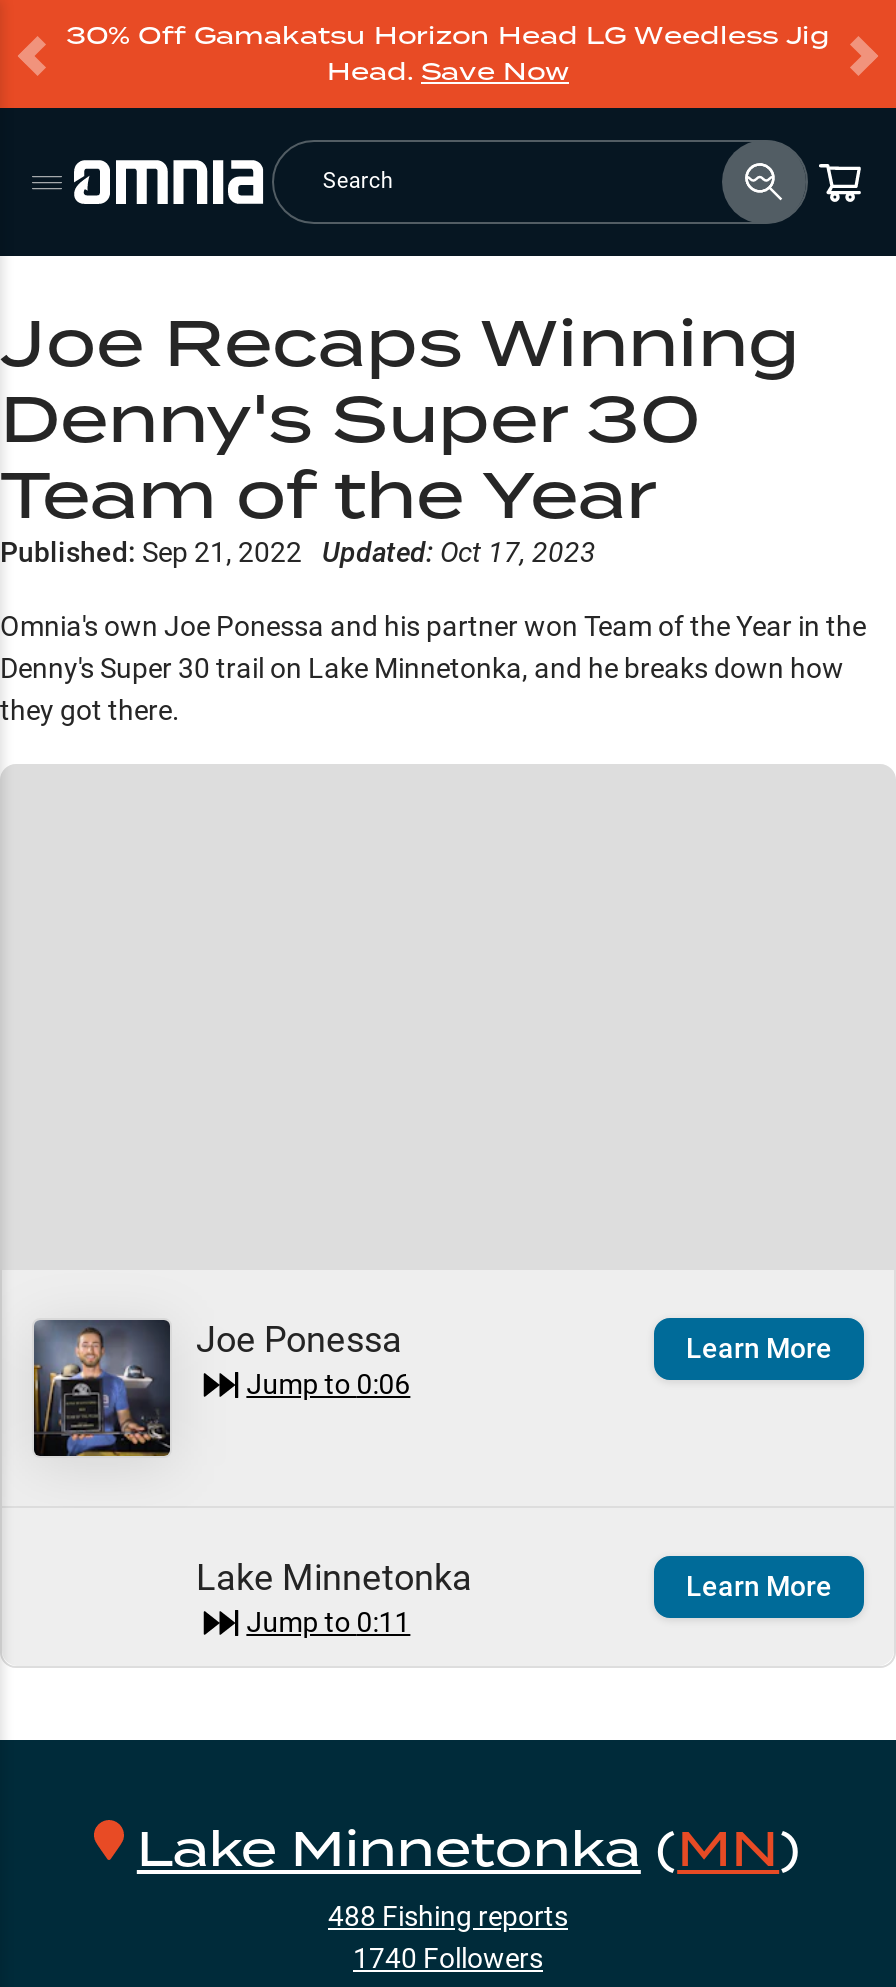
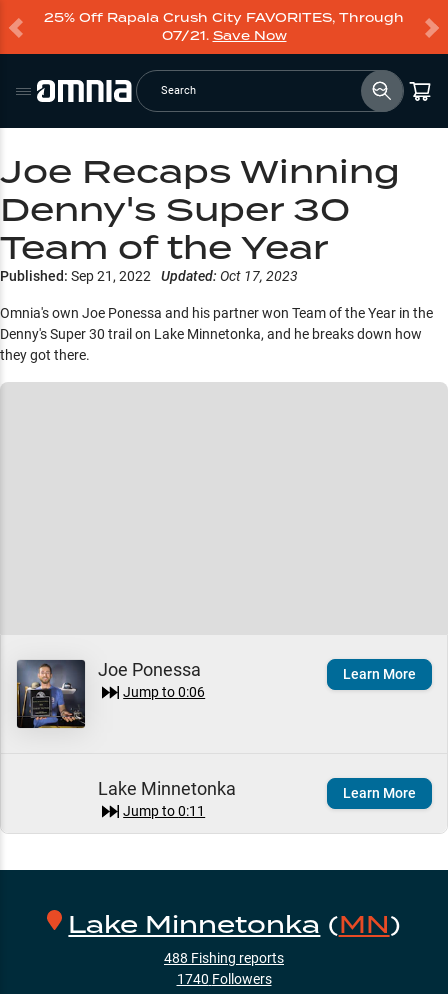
[66,18,830,88] 30% Off Gamakatsu Horizon Head LG Weedless Jig | Head. Save Now -> [44,9,404,44] 25% Off Rapala Crush City FAVORITES, Through | 07/21. Save Now

